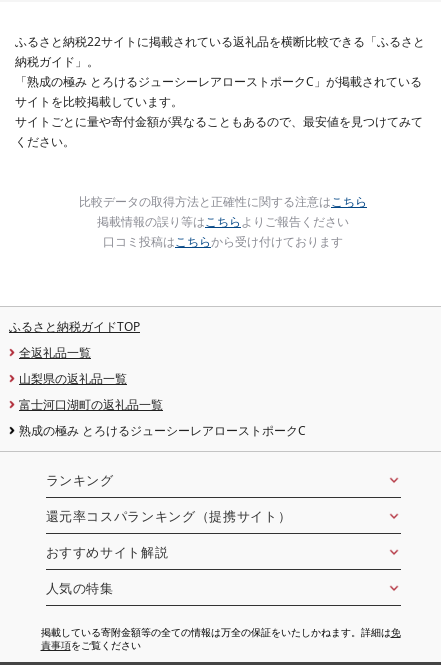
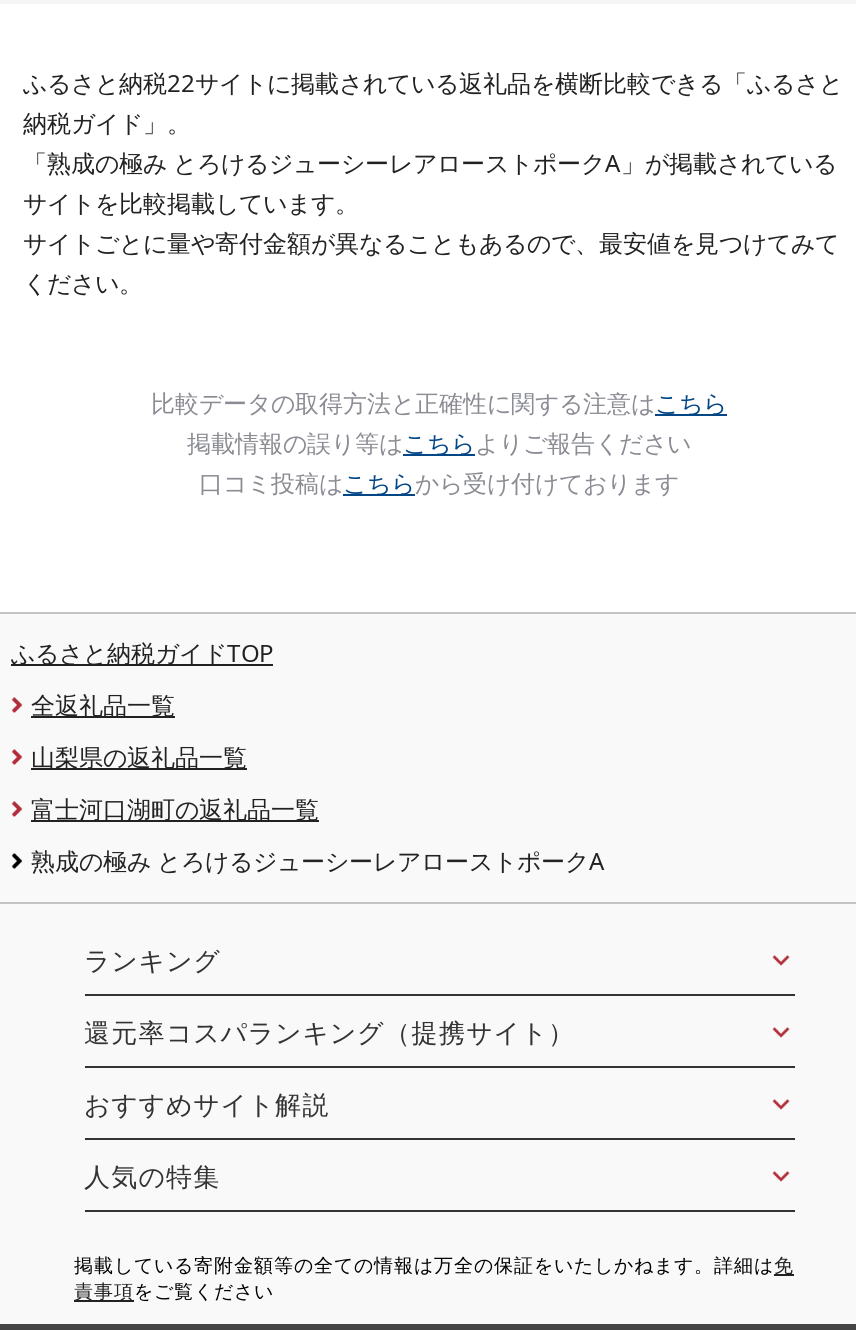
[15,73,422,90] 「熟成の極み とろけるジューシーレアローストポークC」が掲載されている -> [23,146,837,180] 「熟成の極み とろけるジューシーレアローストポークA」が掲載されている
[19,422,306,439] 熟成の極み とろけるジューシーレアローストポークC -> [31,844,605,878] 熟成の極み とろけるジューシーレアローストポークA

